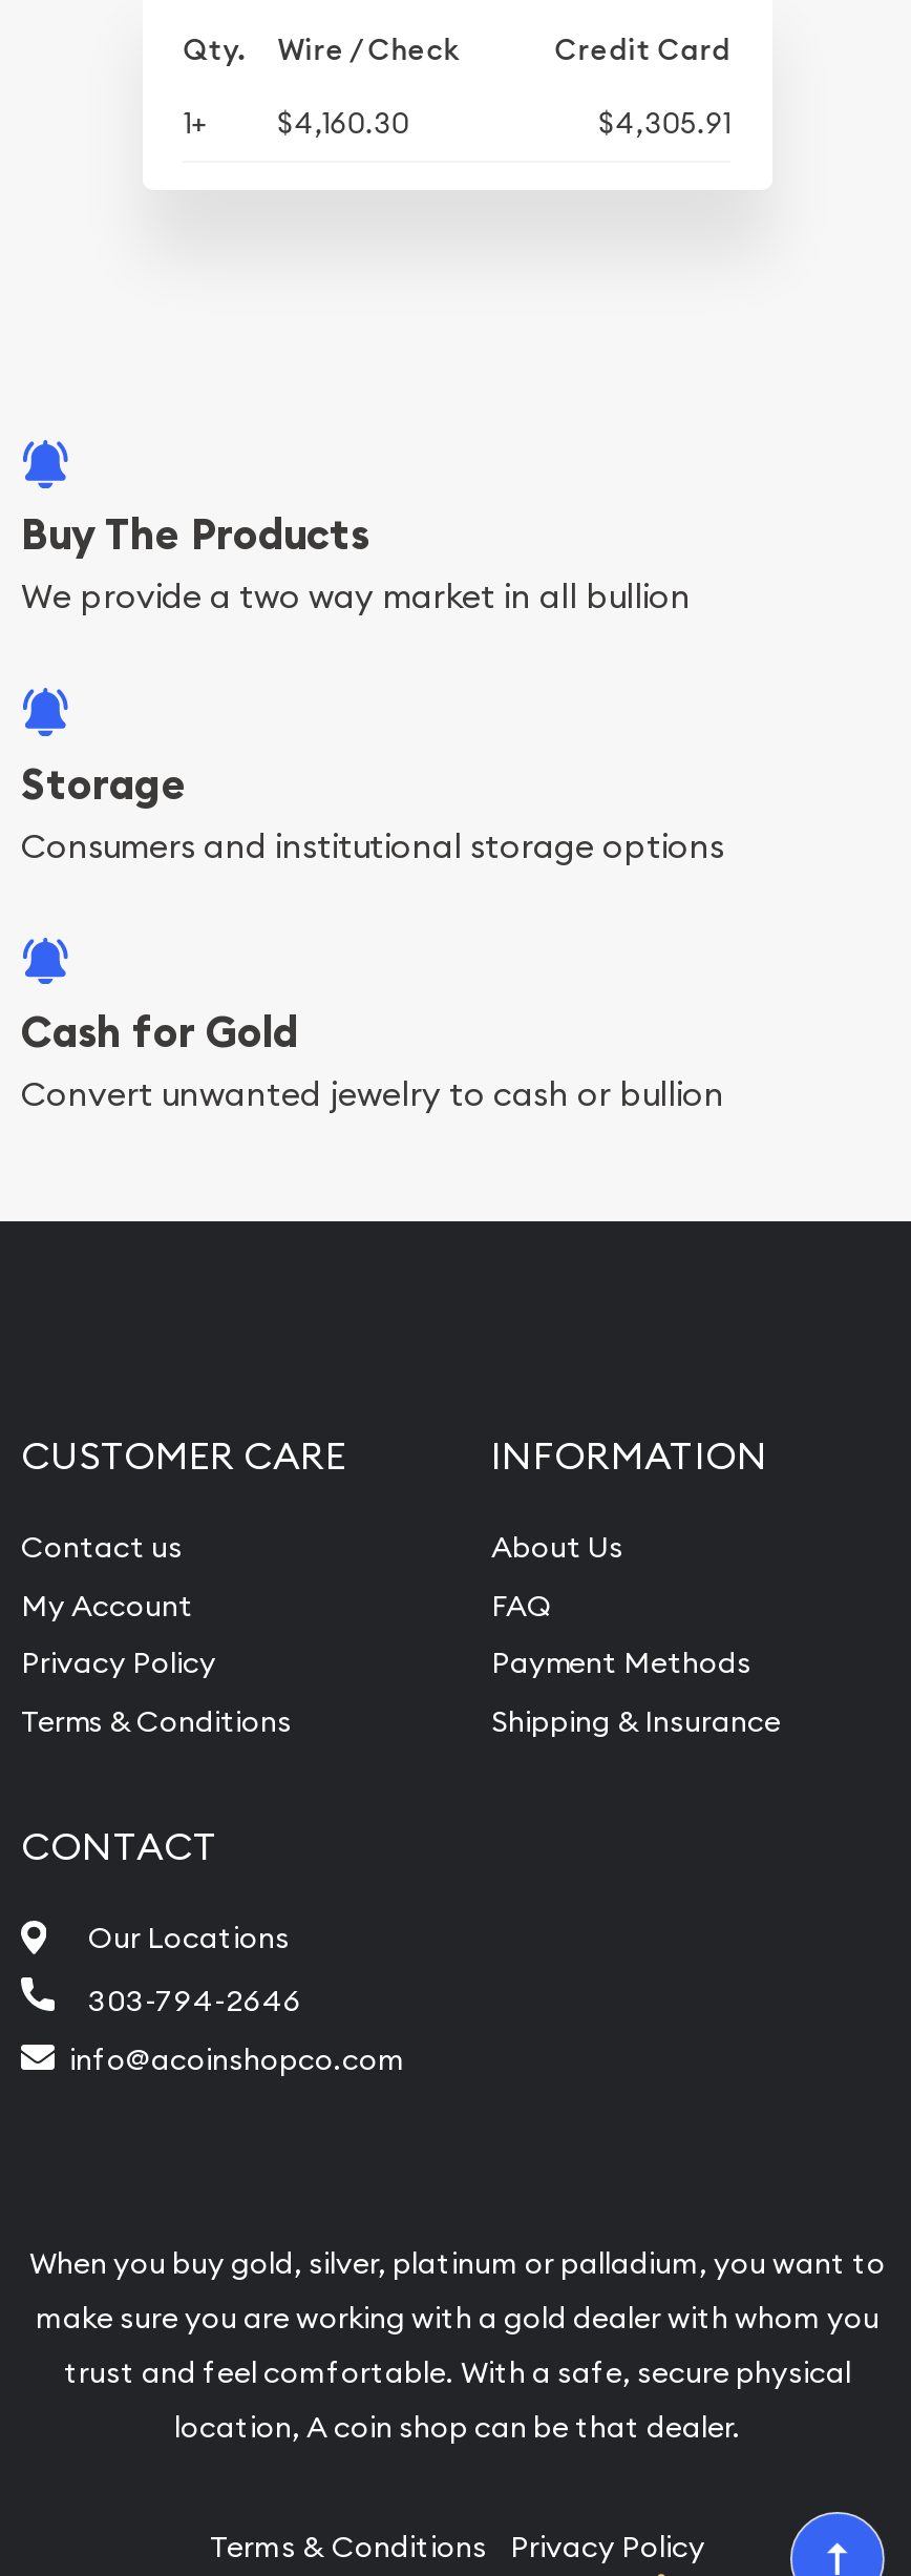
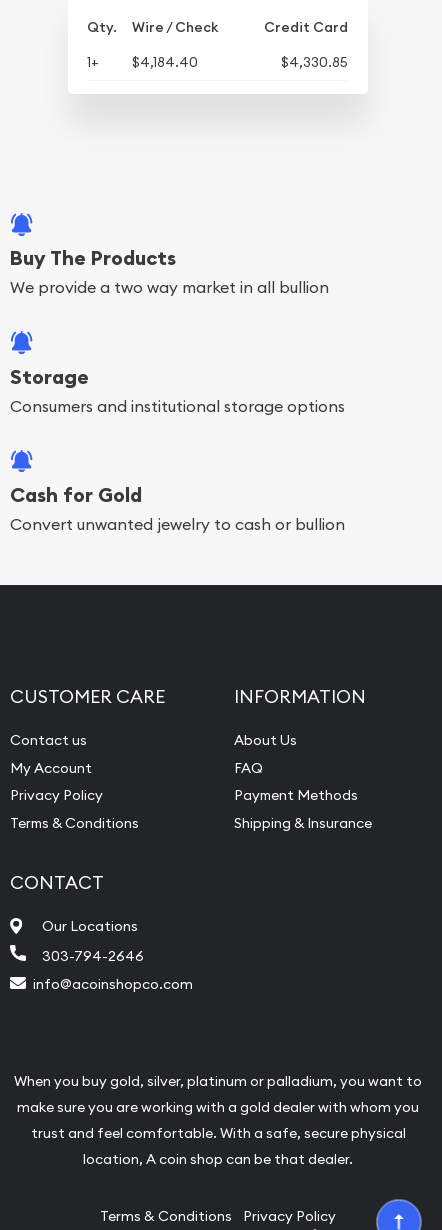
[183,104,410,142] 1+ $4,160.30 -> [87,53,198,71] 1+ $4,184.40
[599,104,731,142] $4,305.91 -> [281,53,348,71] $4,330.85

